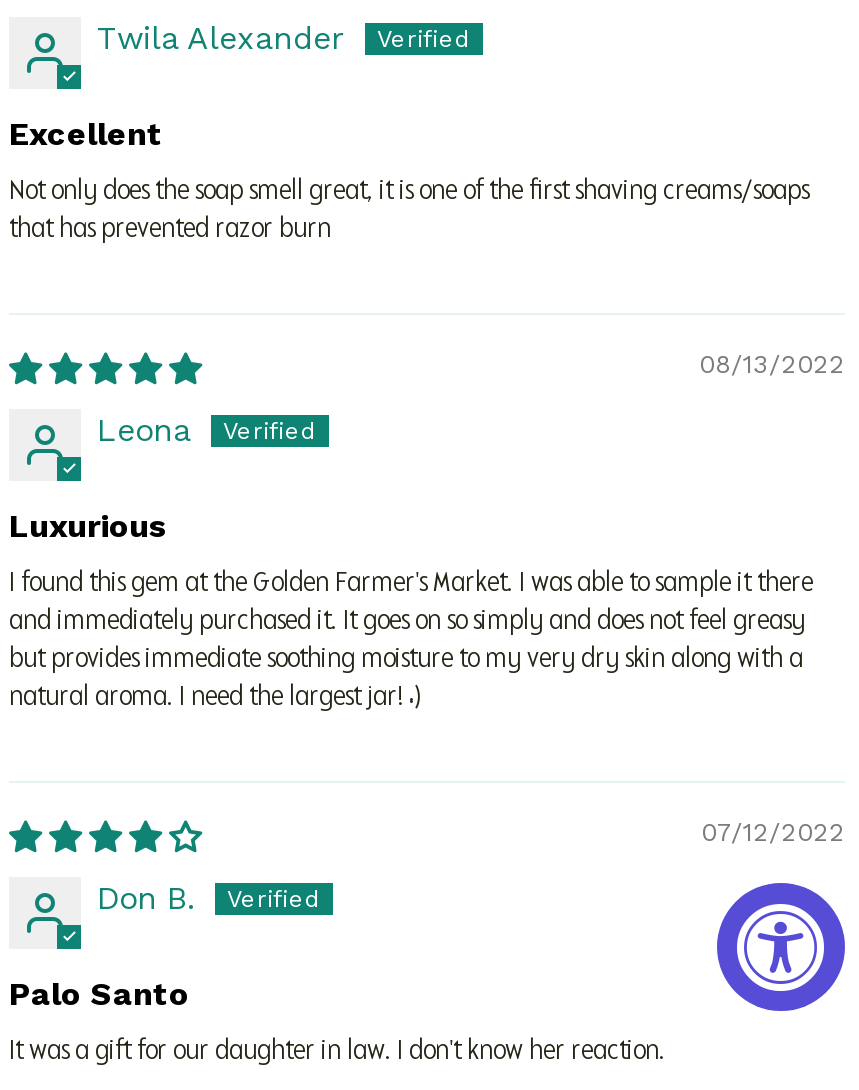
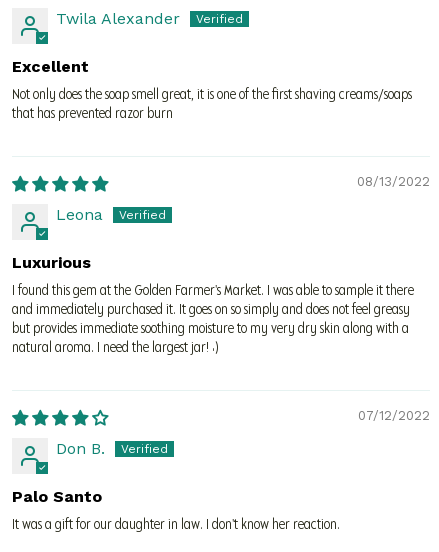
[715,881,847,1013] [image] -> none

